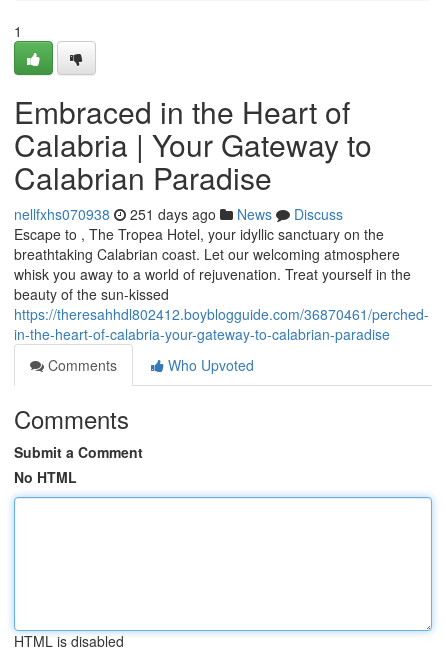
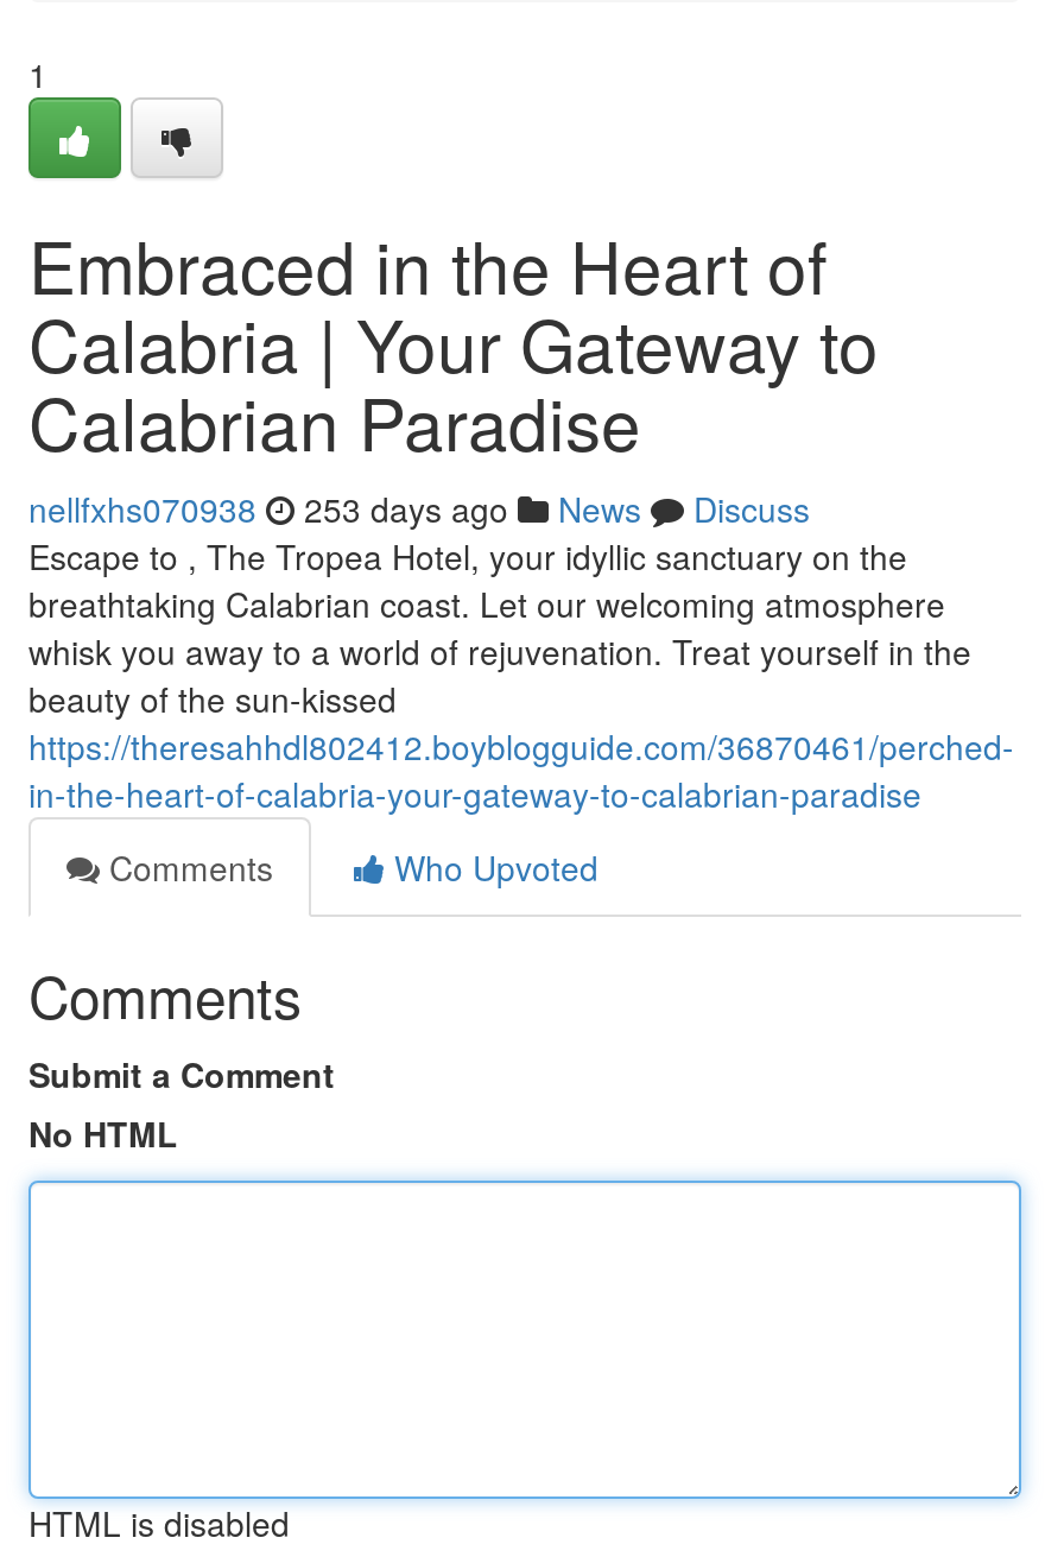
[14,204,343,224] nellfxhs070938 251 days ago News Discuss -> [28,485,810,532] nellfxhs070938 253 days ago News Discuss

